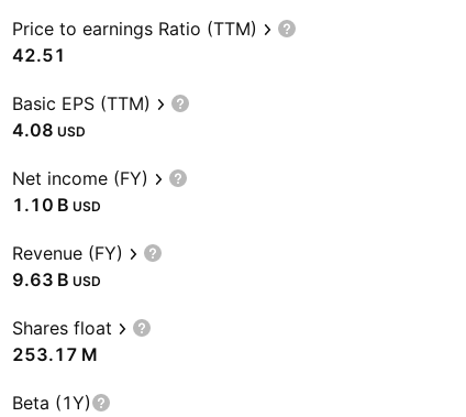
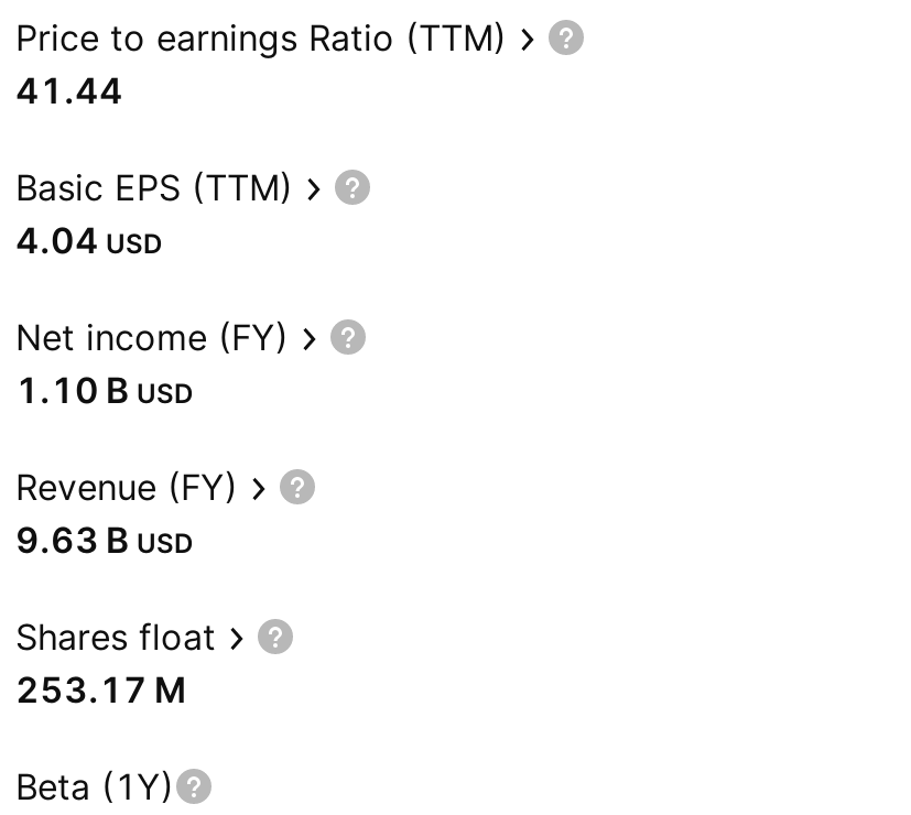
[12,44,66,66] 42.51 -> [15,68,123,112] 41.44
[12,119,86,141] 4.08 USD -> [15,218,163,262] 4.04 USD

